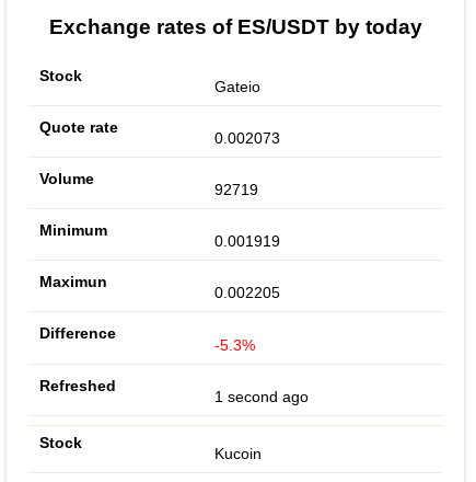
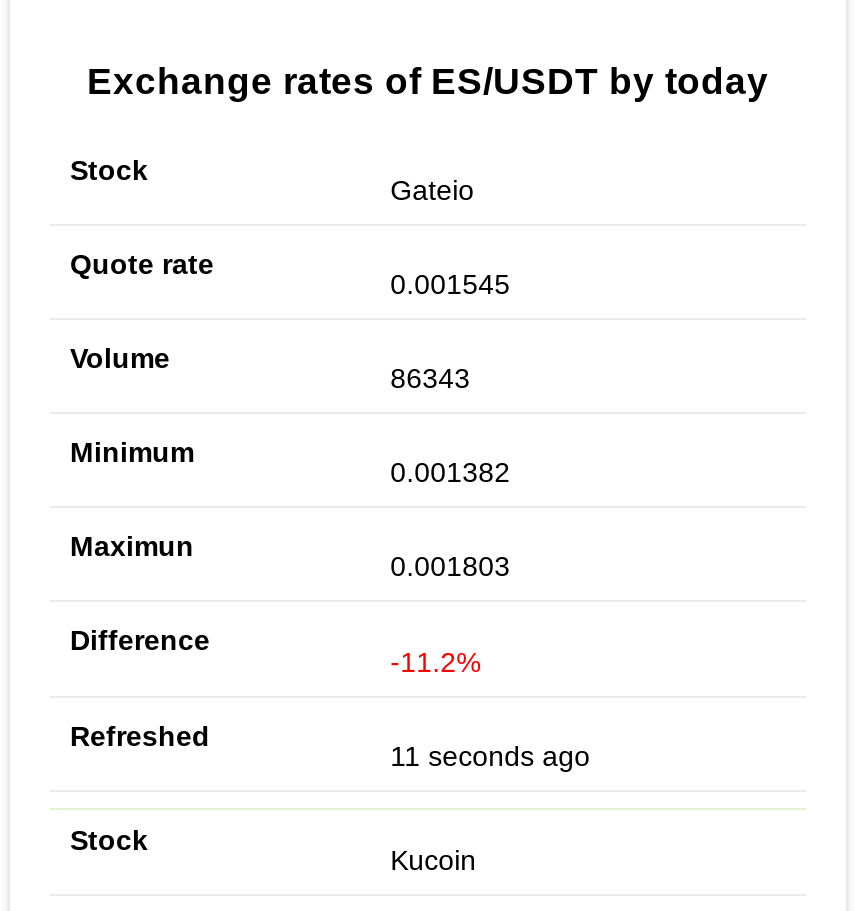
[215,129,280,147] 0.002073 -> [390,268,510,300] 0.001545
[215,181,258,198] 92719 -> [390,362,470,394] 86343
[215,232,280,250] 0.001919 -> [390,456,510,488] 0.001382
[215,284,280,301] 0.002205 -> [390,550,510,582] 0.001803
[215,337,255,354] -5.3% -> [390,647,480,679] -11.2%
[215,388,309,406] 1 second ago -> [390,741,590,773] 11 seconds ago

